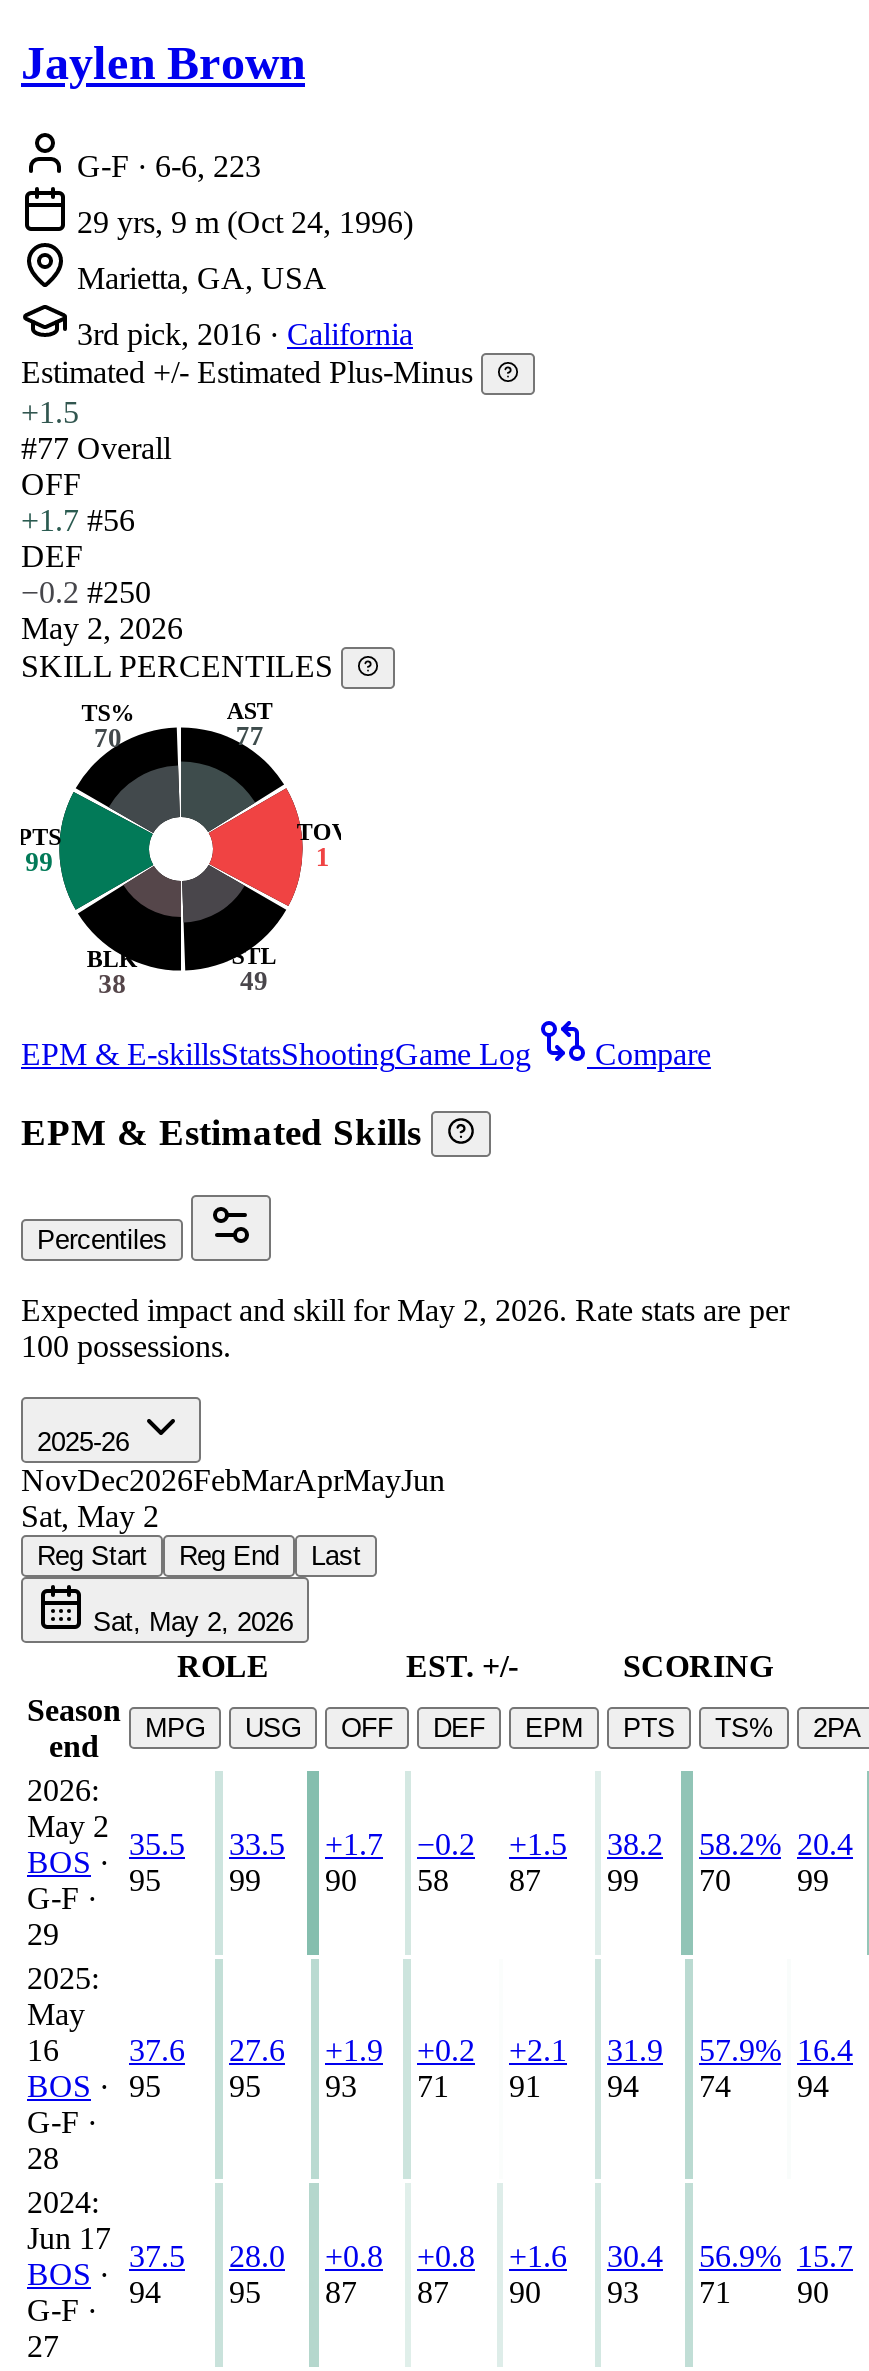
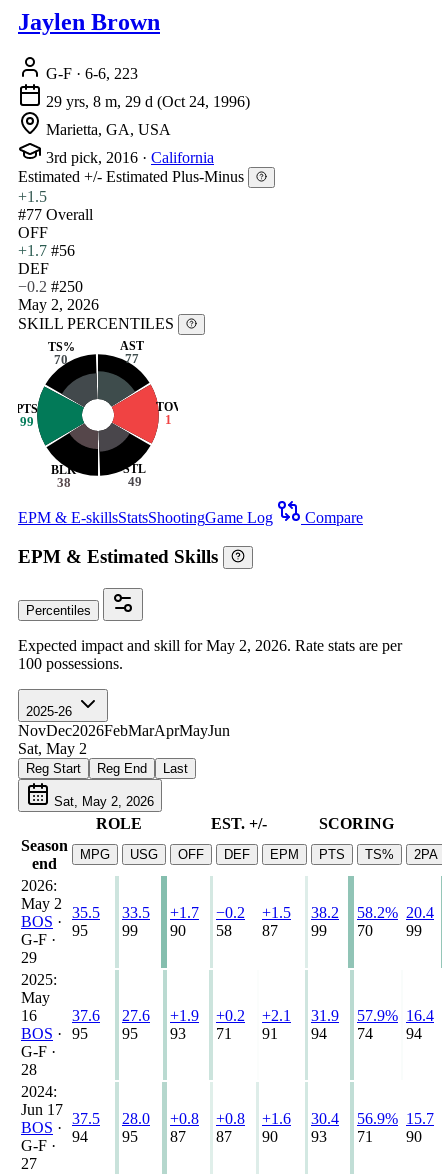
[77,206,413,240] 29 yrs, 9 m (Oct 24, 1996) -> [46,93,250,110] 29 yrs, 8 m, 29 d (Oct 24, 1996)

